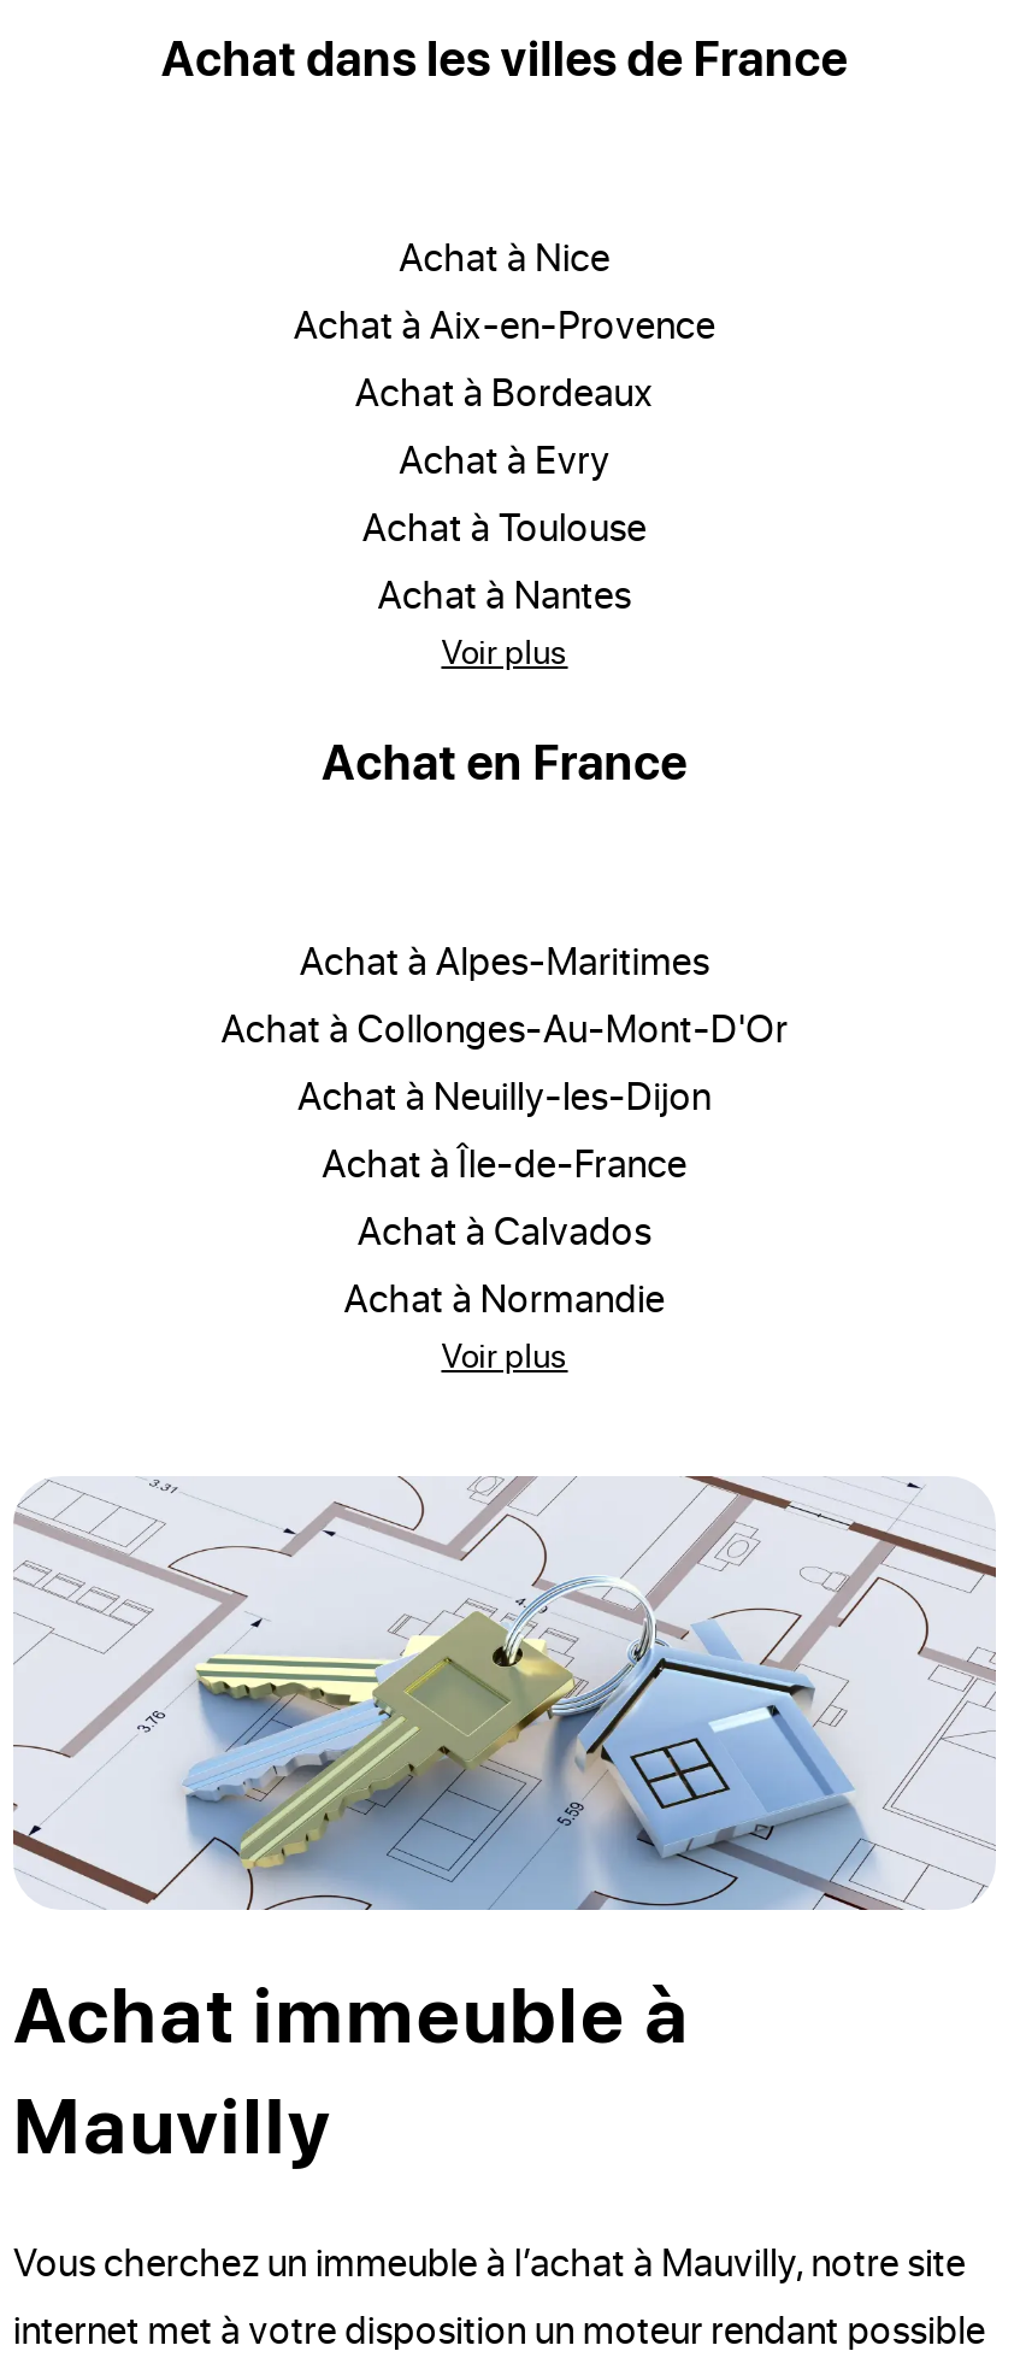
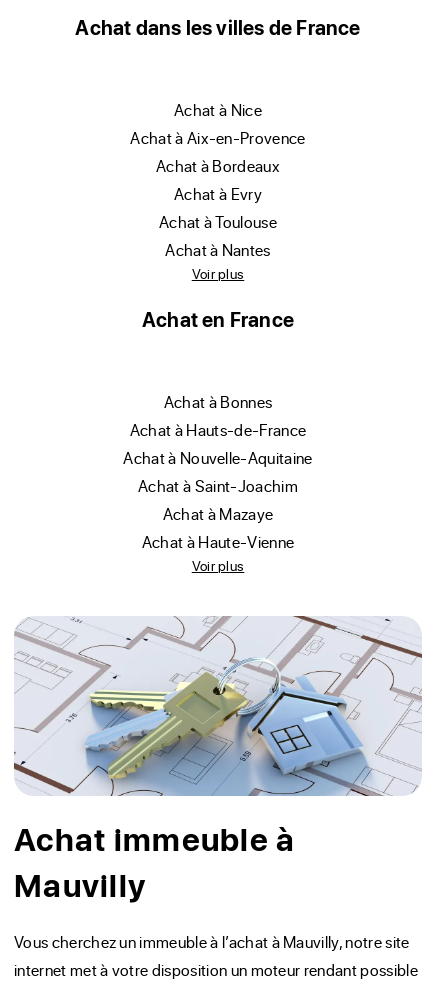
[324,934,710,984] achat à Alpes-Maritimes -> [174,391,272,412] achat à Bonnes
[246,1001,788,1052] achat à Collonges-Au-Mont-D'Or -> [140,419,306,440] achat à Hauts-de-France
[322,1069,712,1119] achat à Neuilly-les-Dijon -> [134,447,313,468] achat à Nouvelle-Aquitaine
[347,1136,687,1187] achat à Île-de-France -> [148,475,298,496] achat à Saint-Joachim
[382,1204,652,1254] achat à Calvados -> [173,503,273,524] achat à Mazaye
[369,1271,665,1322] achat à Normandie -> [152,531,294,552] achat à Haute-Vienne

